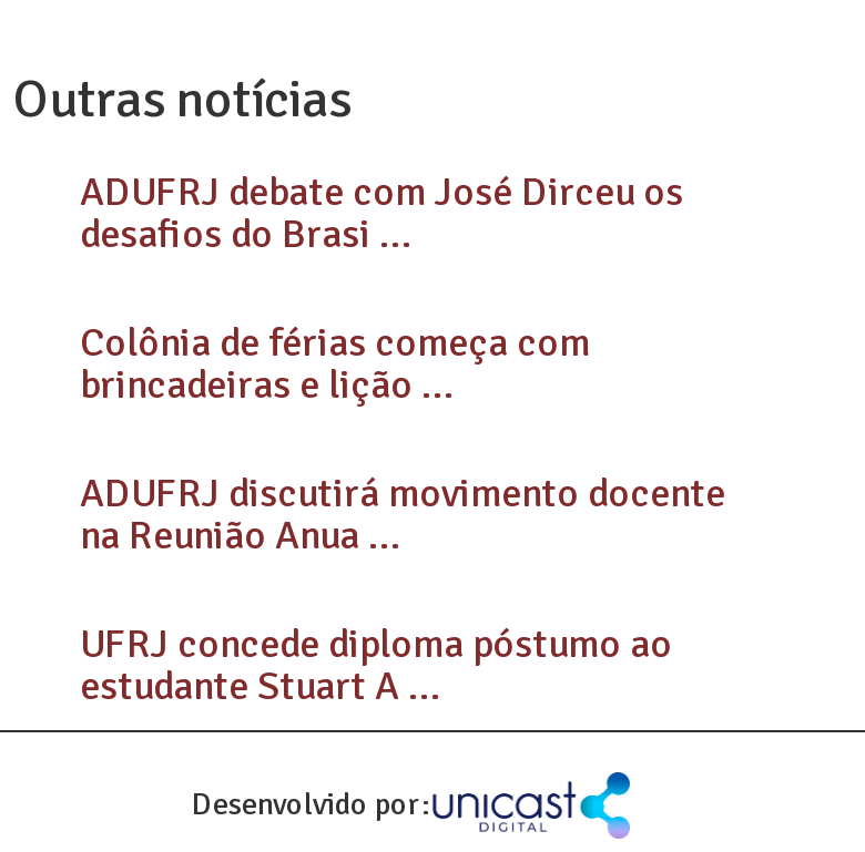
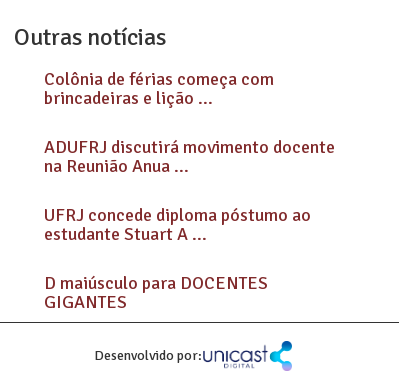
[80,167,683,258] ADUFRJ debate com José Dirceu os | desafios do Brasi ... -> none
moved [80,318,725,710] -> [44,68,335,245]: Colônia de férias começa com | brincadeiras e lição ... | ADUFRJ discutirá movimento docente | na Reunião Anua ... | UFRJ concede diploma póstumo ao | estudante Stuart A ...
none -> [44,272,268,313] D maiúsculo para DOCENTES | GIGANTES

